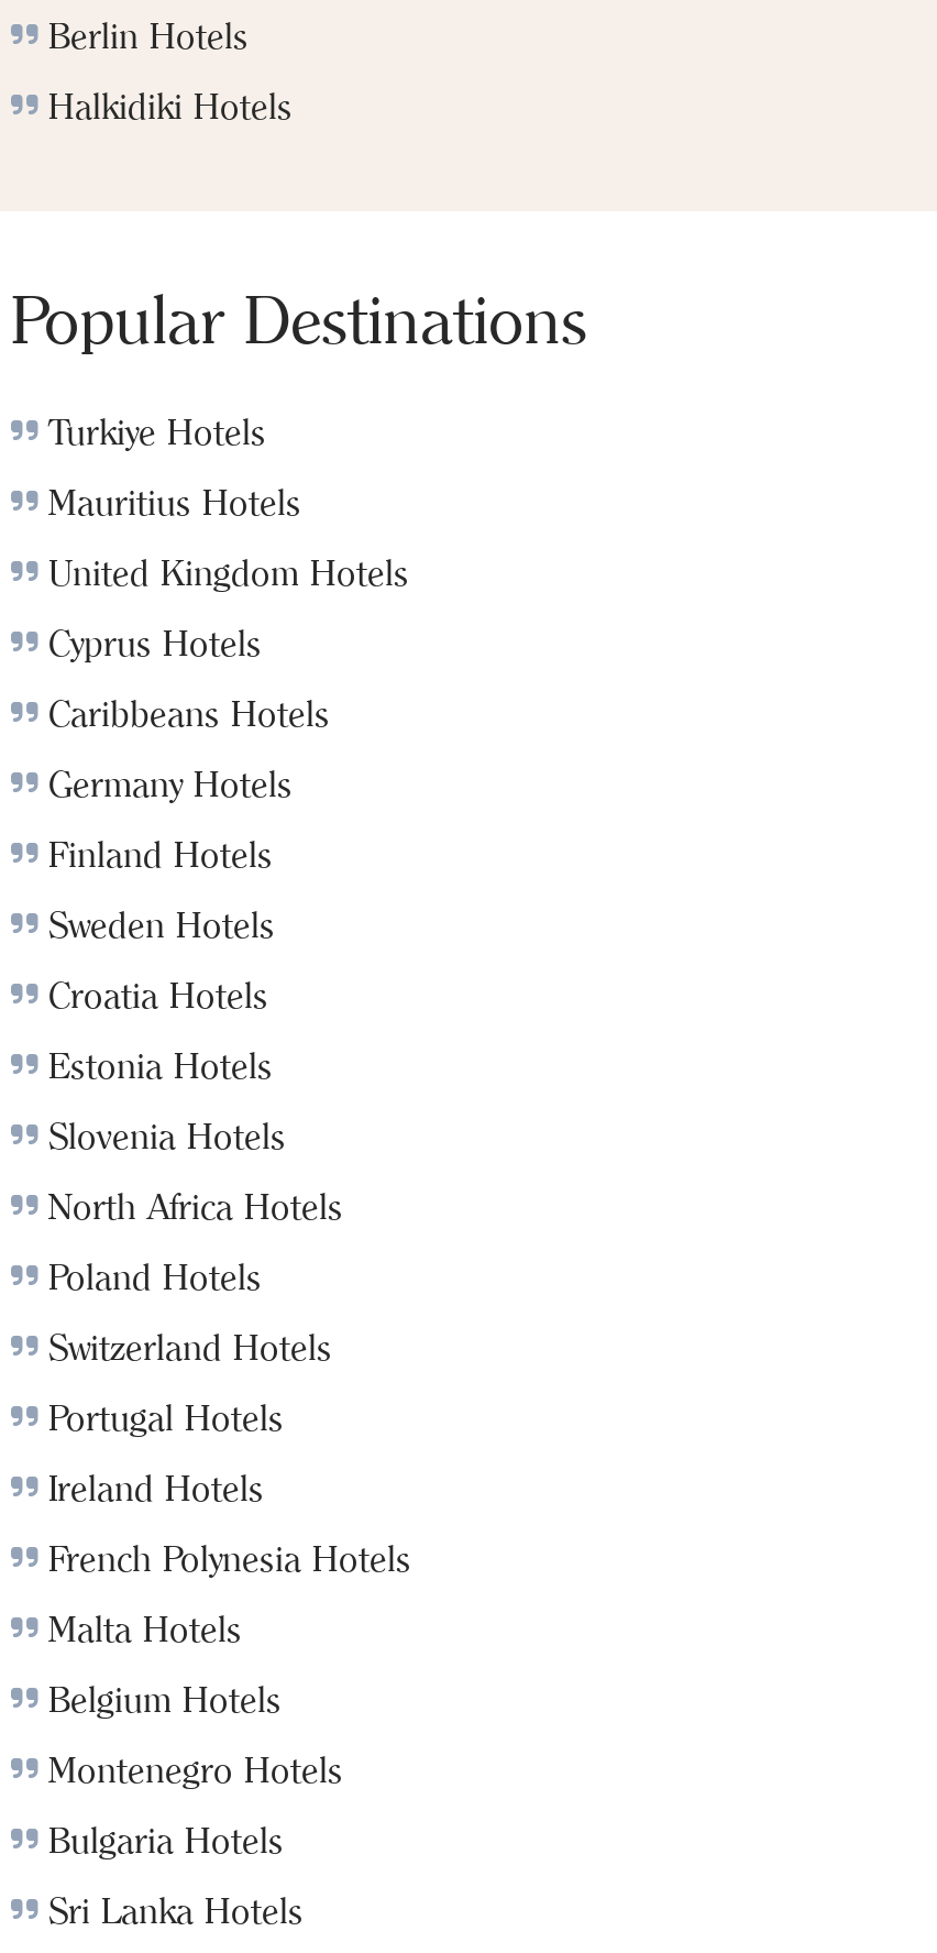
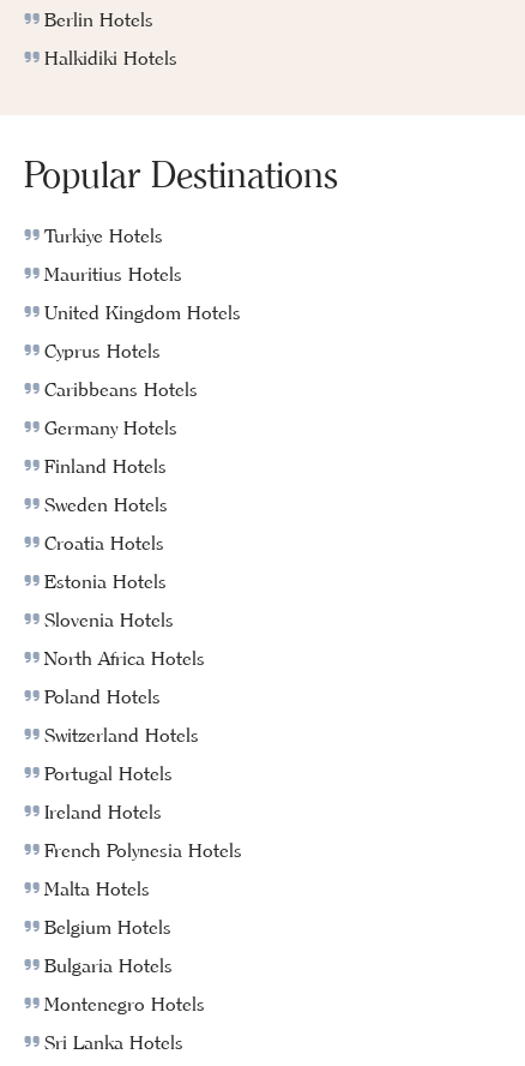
moved [48,1748,343,1792] -> [44,992,205,1016]: Montenegro Hotels
moved [48,1818,284,1862] -> [44,953,173,977]: Bulgaria Hotels

